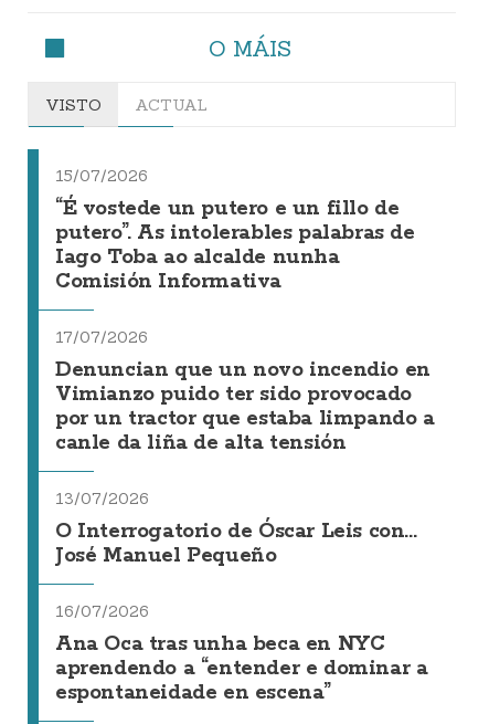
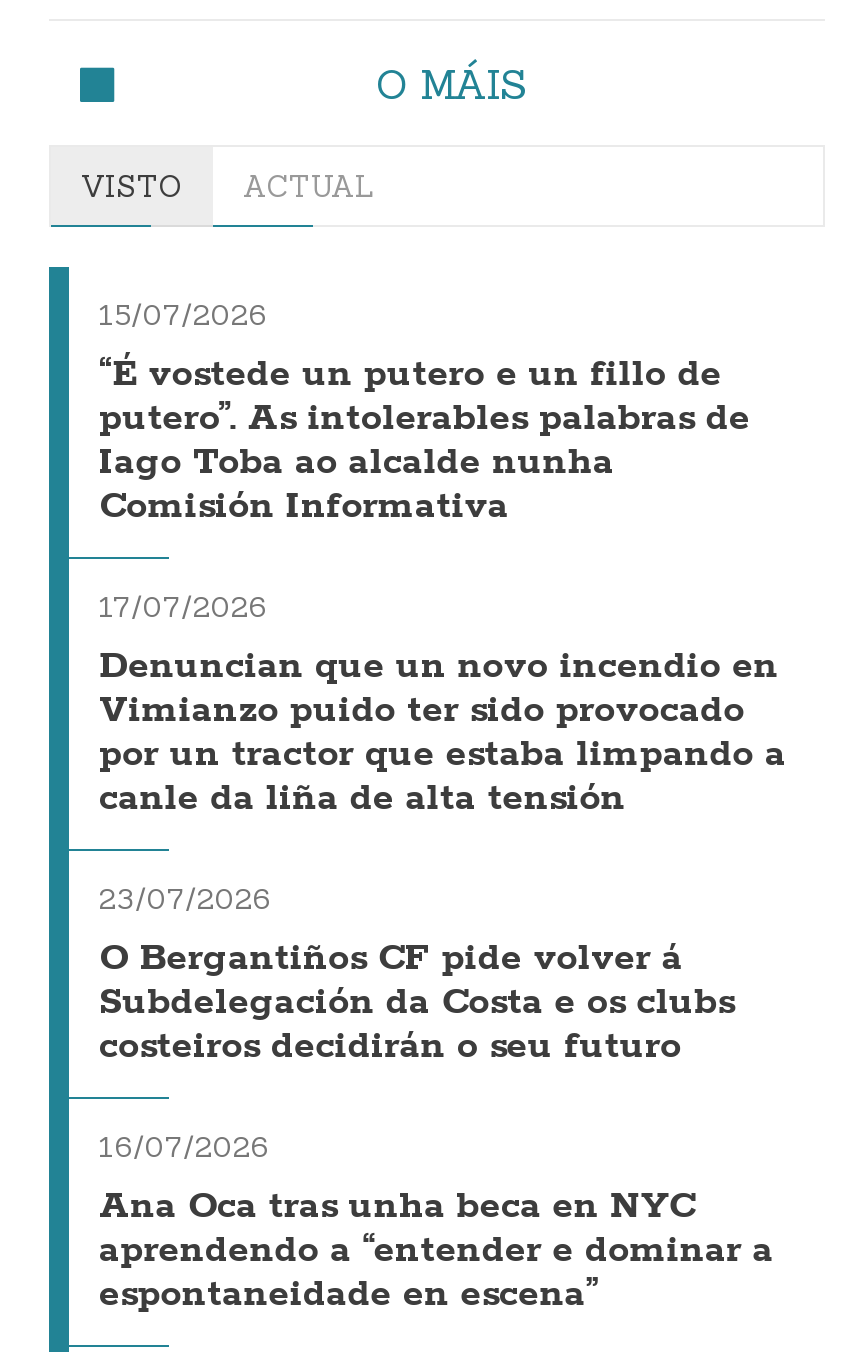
[55,488,416,569] 13/07/2026 | O Interrogatorio de Óscar Leis con... | José Manuel Pequeño -> [99,882,735,1072] 23/07/2026 | O Bergantiños CF pide volver á | Subdelegación da Costa e os clubs | costeiros decidirán o seu futuro

